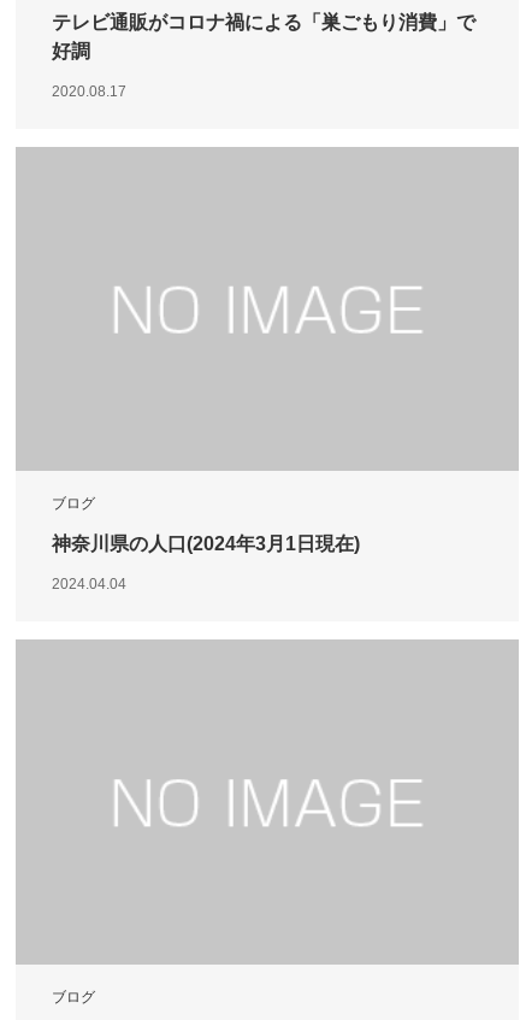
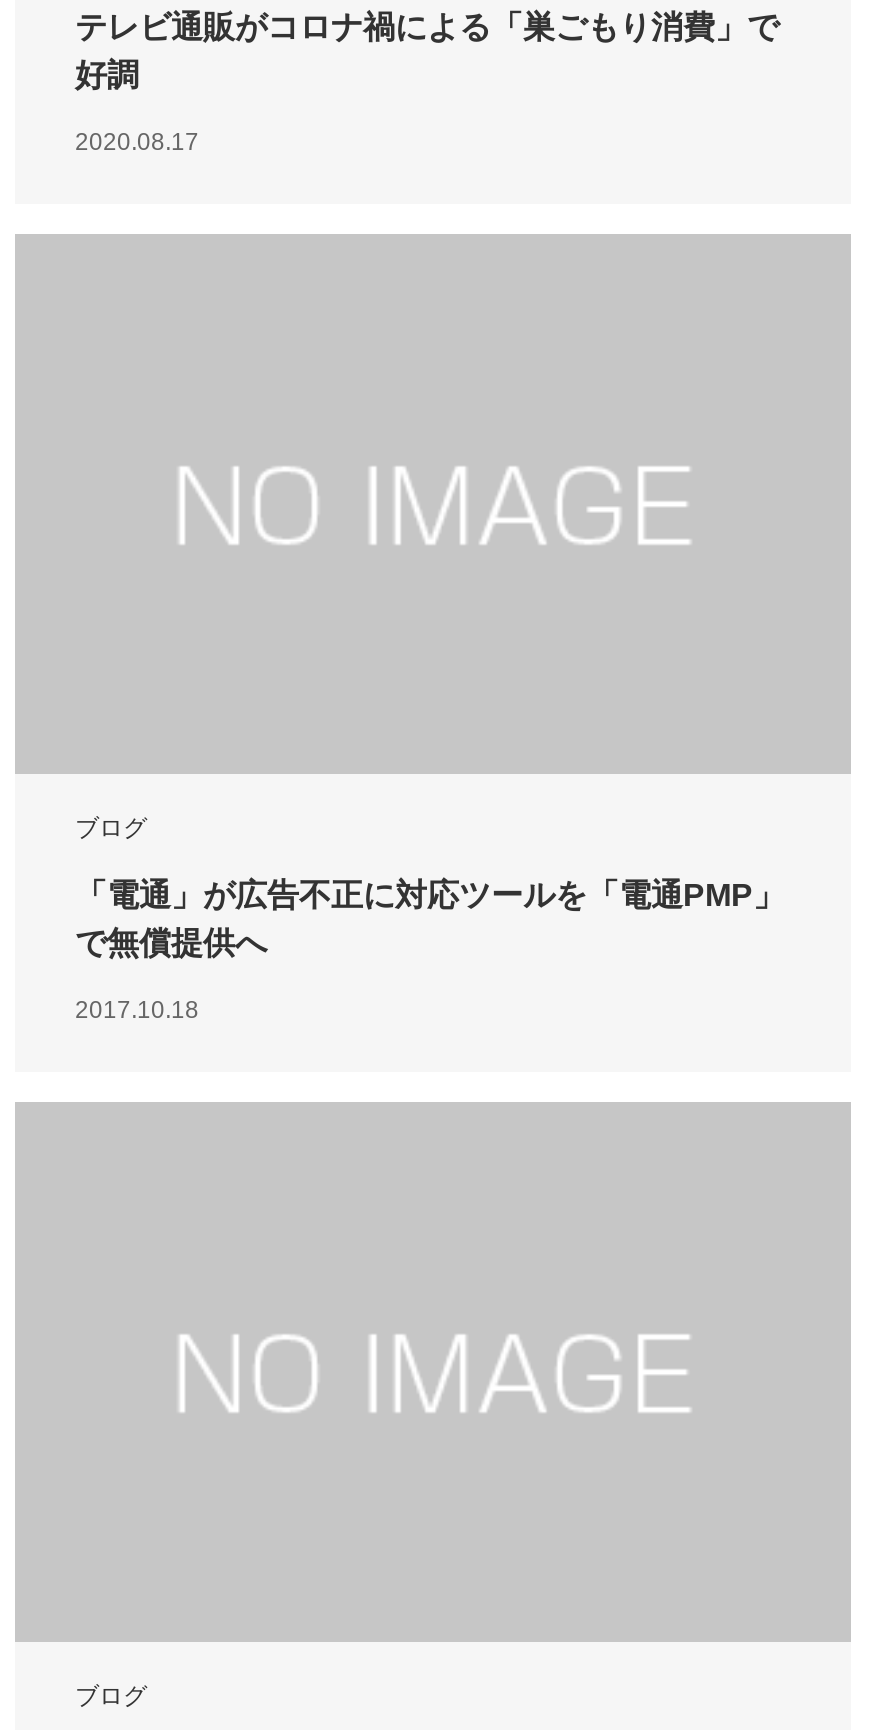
[52,534,360,554] 神奈川県の人口(2024年3月1日現在) -> [75,878,785,960] 「電通」が広告不正に対応ツールを「電通PMP」 | で無償提供へ
[52,576,126,593] 2024.04.04 -> [75,996,199,1024] 2017.10.18

